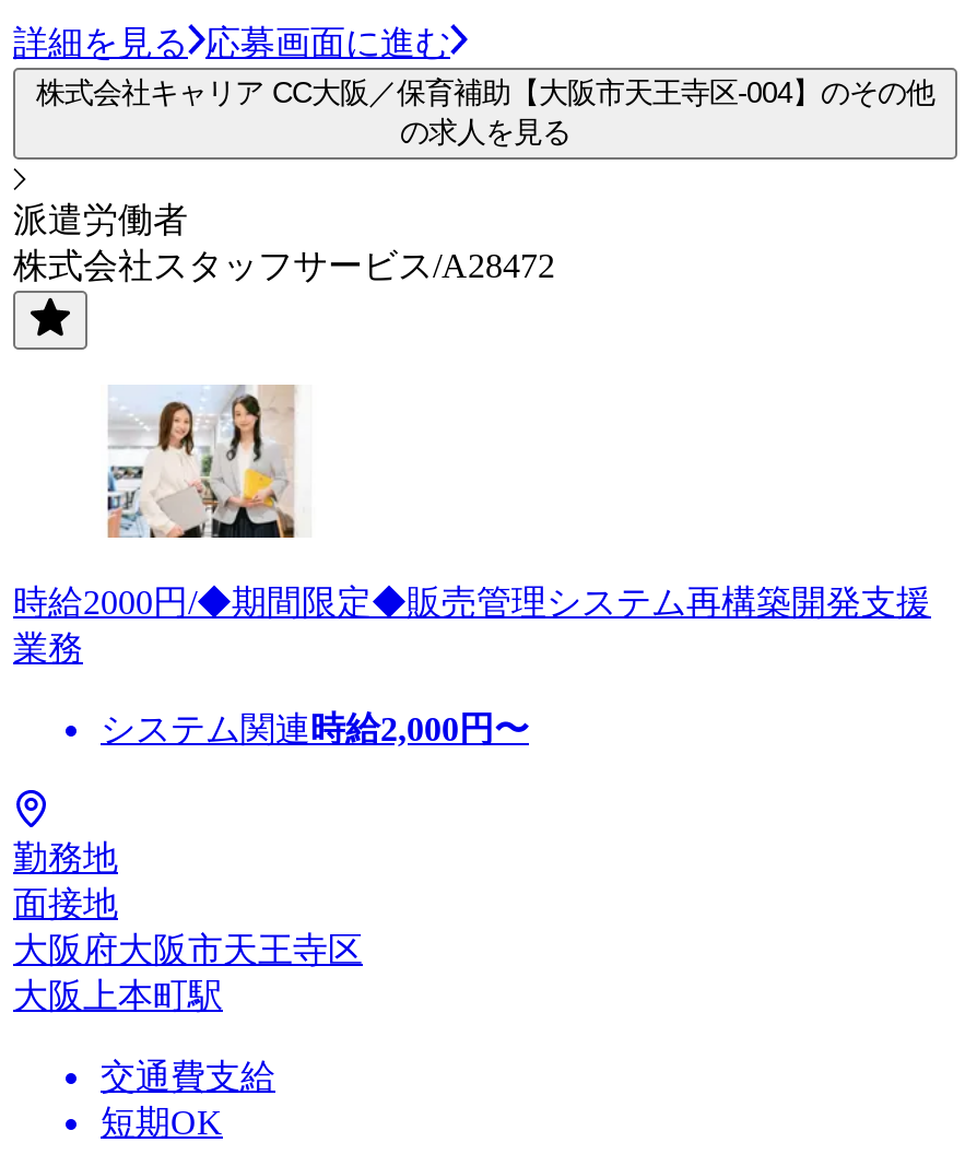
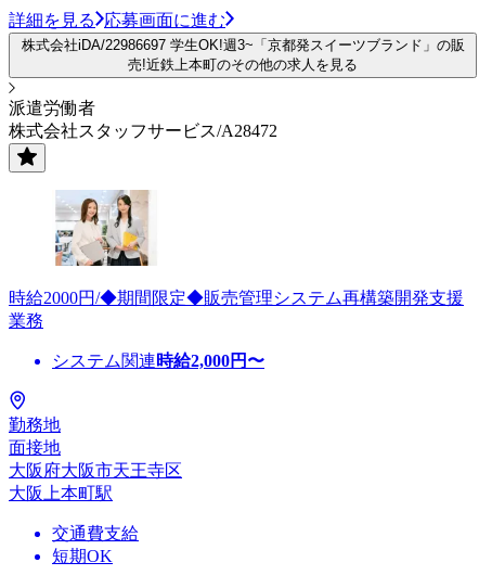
[36,76,934,148] 株式会社キャリア CC大阪／保育補助【大阪市天王寺区-004】のその他 | の求人を見る -> [21,37,464,73] 株式会社iDA/22986697 学生OK!週3~「京都発スイーツブランド」の販 | 売!近鉄上本町のその他の求人を見る

